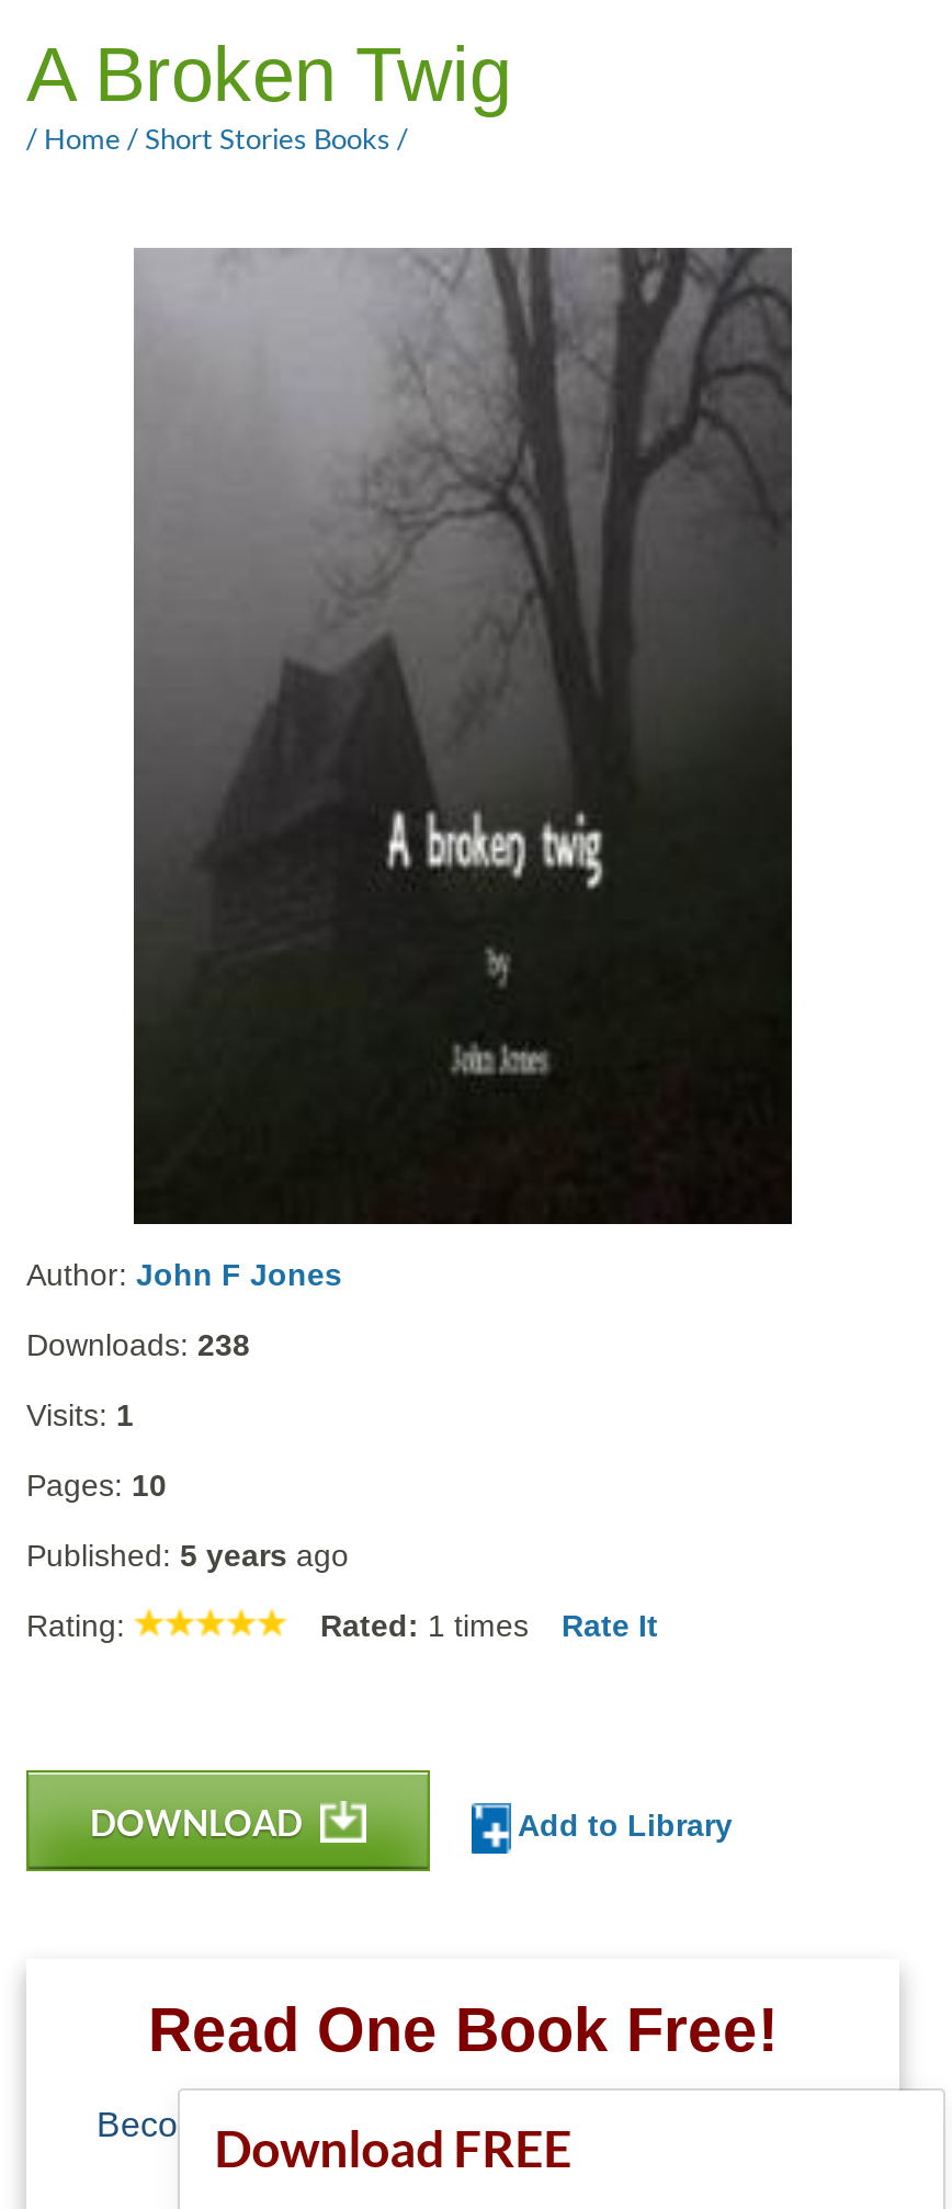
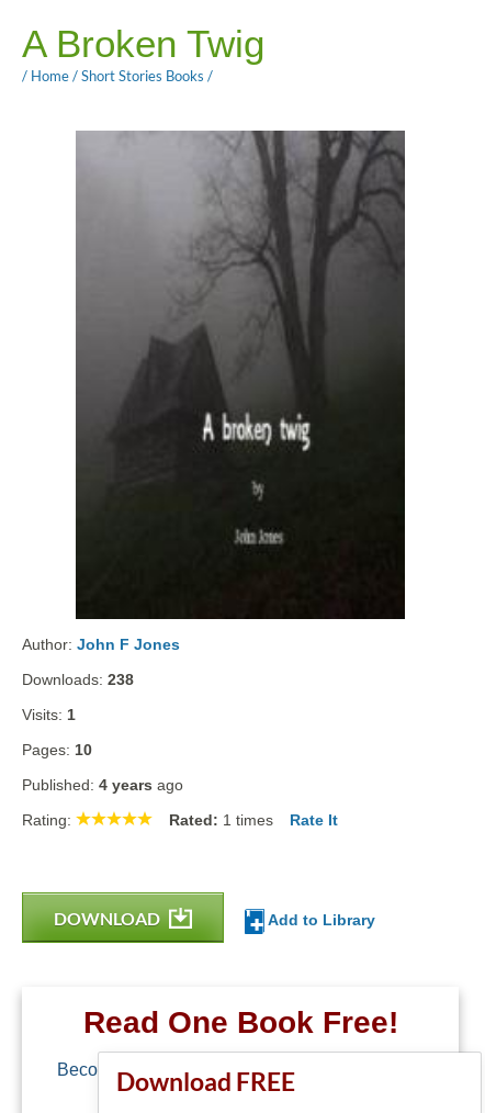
[26,1538,349,1573] Published: 5 years ago -> [22,776,183,794] Published: 4 years ago

